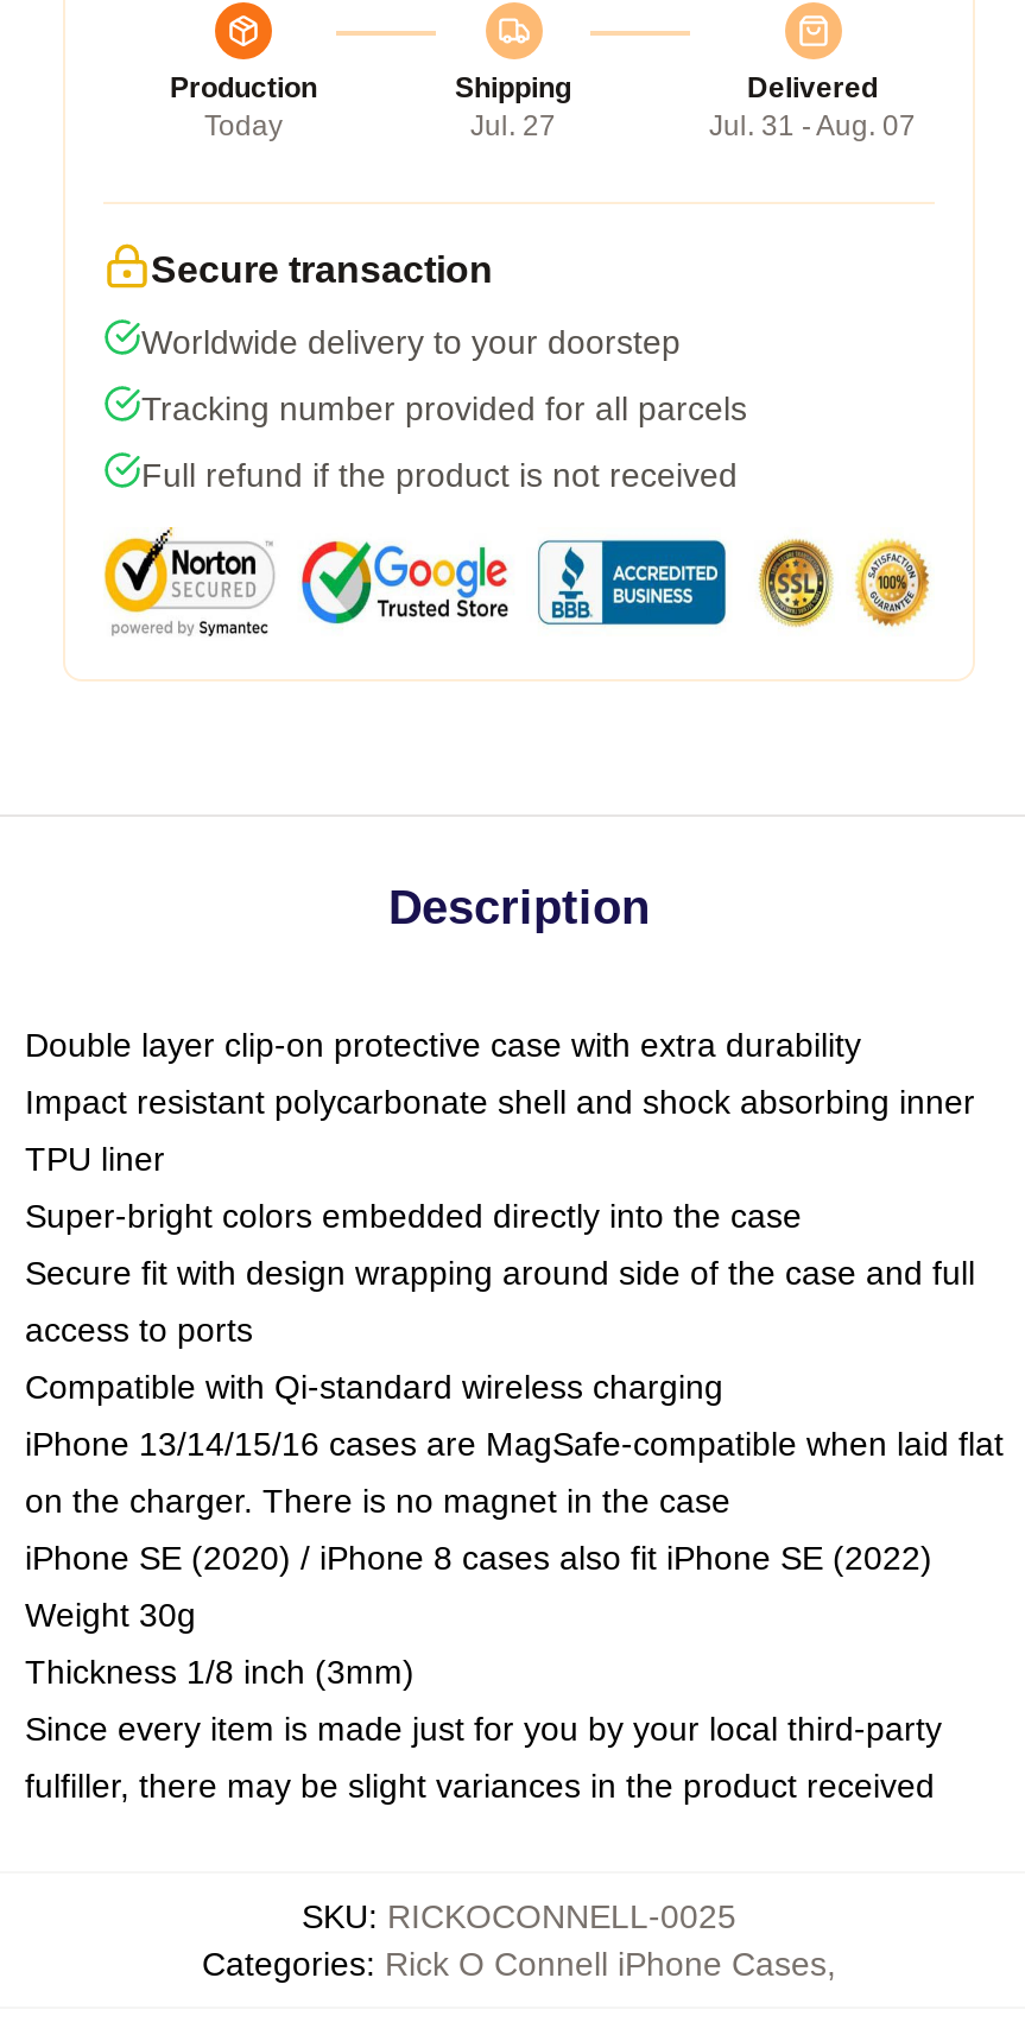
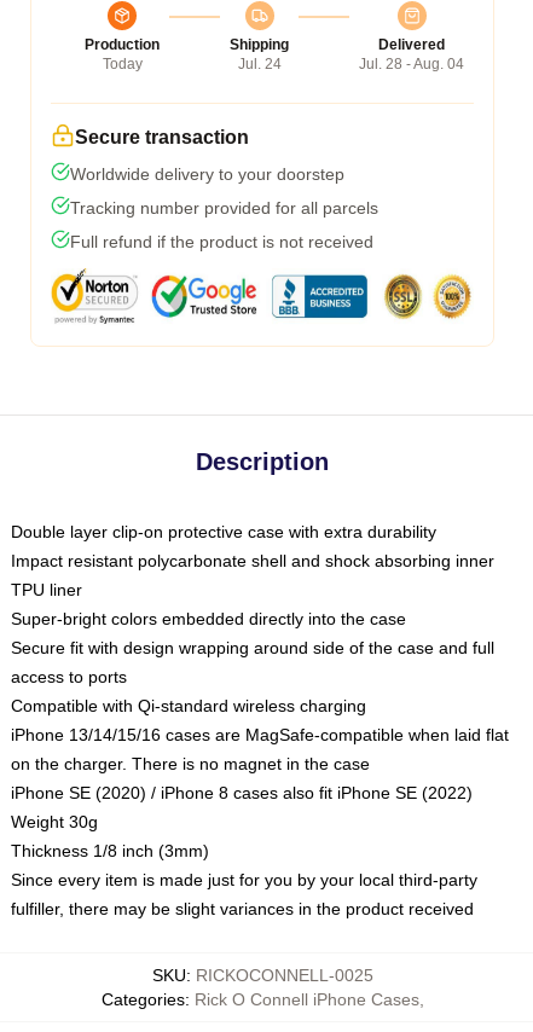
[470,109,556,142] Jul. 27 -> [237,56,281,73] Jul. 24
[709,109,916,142] Jul. 31 - Aug. 07 -> [359,56,464,73] Jul. 28 - Aug. 04

